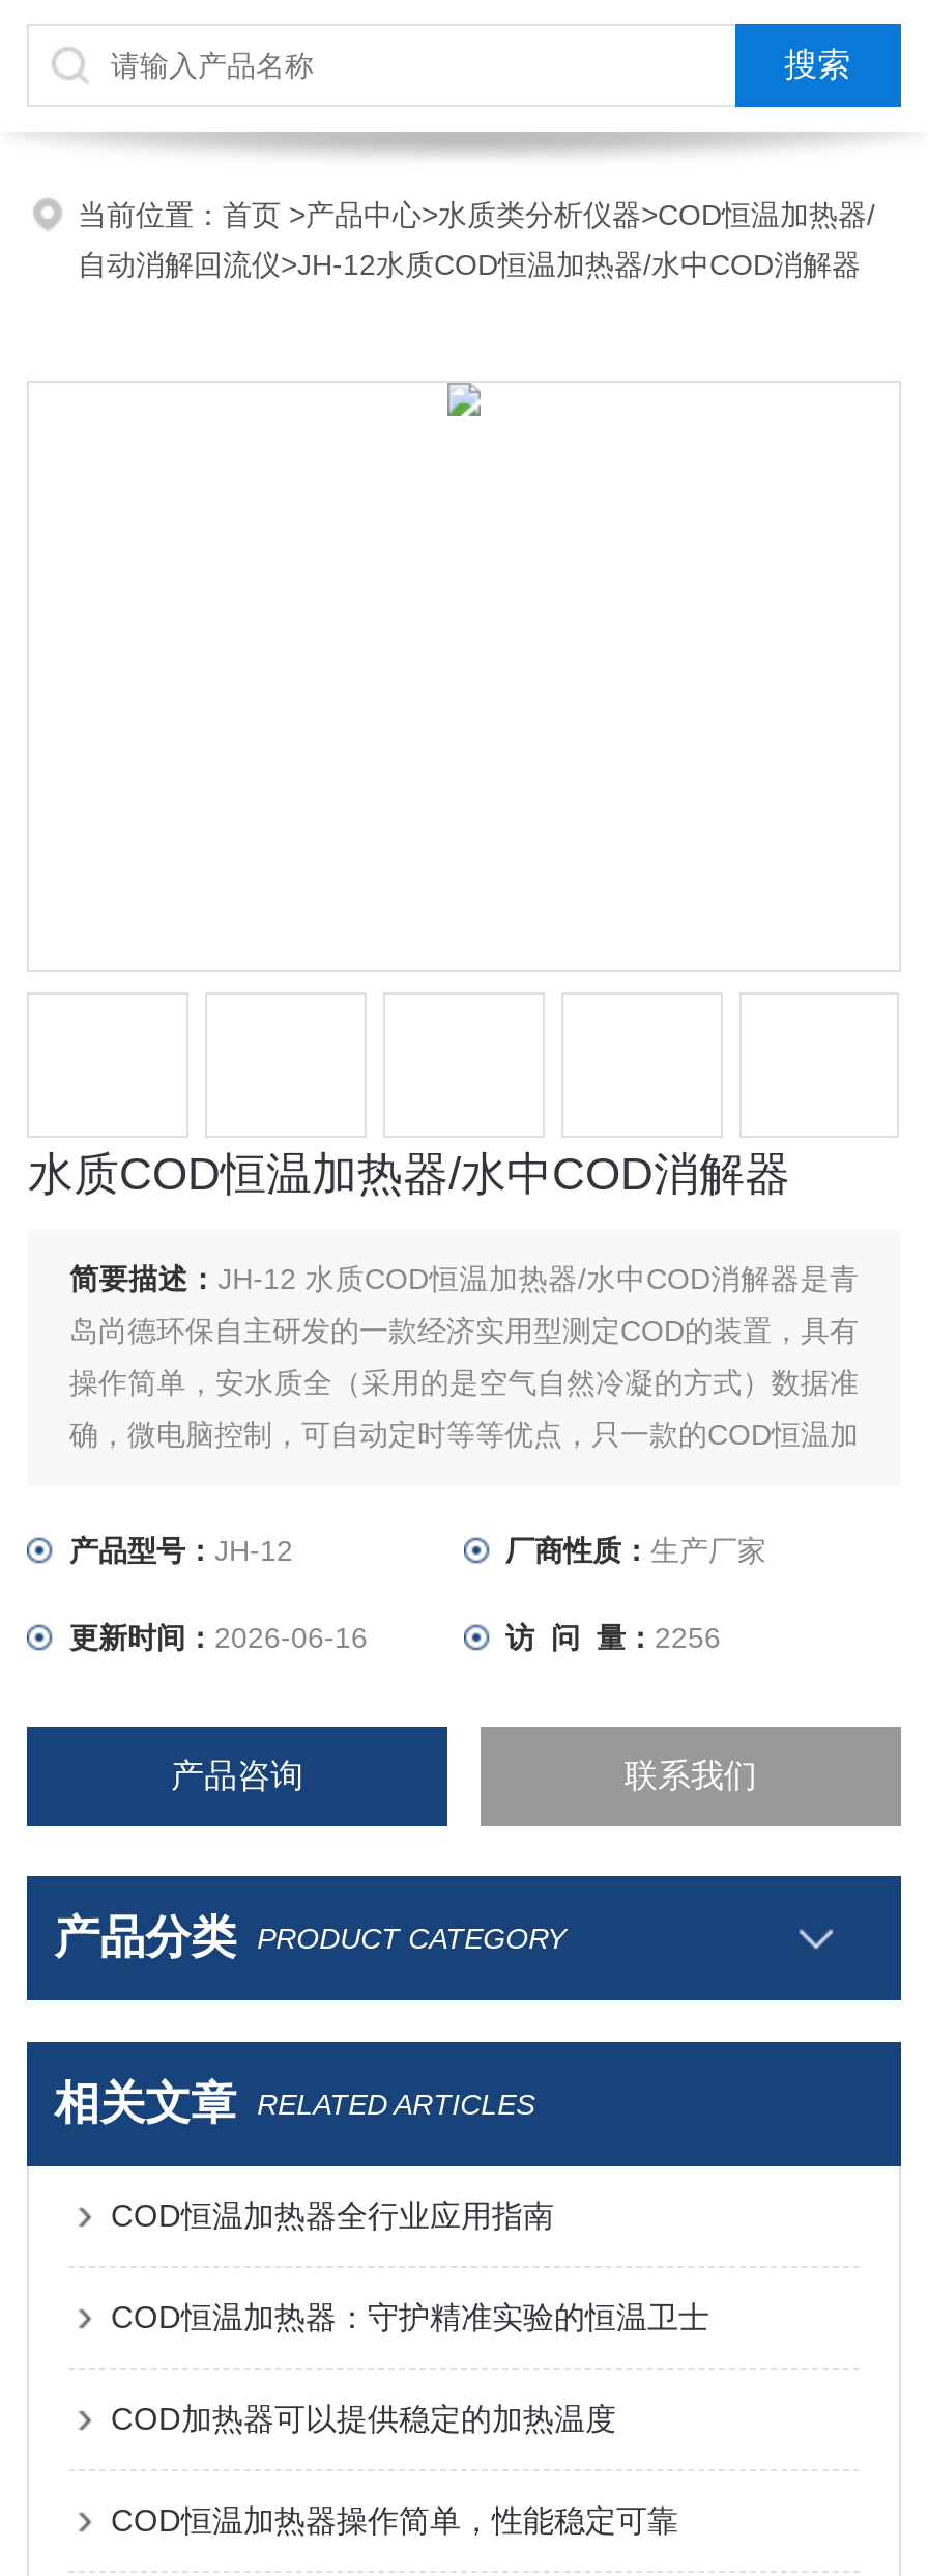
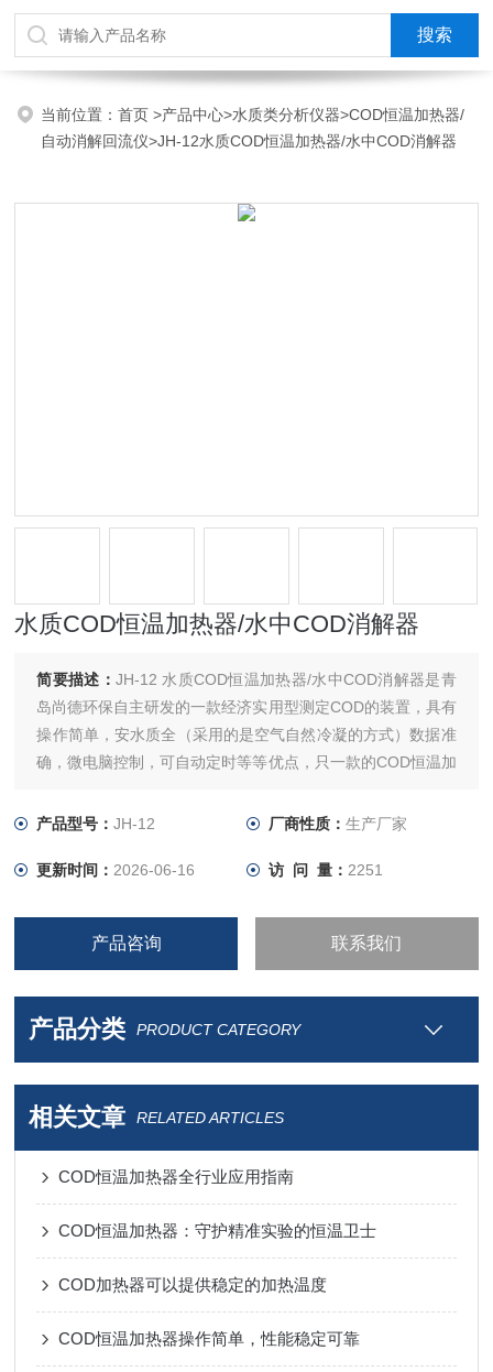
[505,1621,721,1654] 访 问 量：2256 -> [269,861,383,879] 访 问 量：2251

